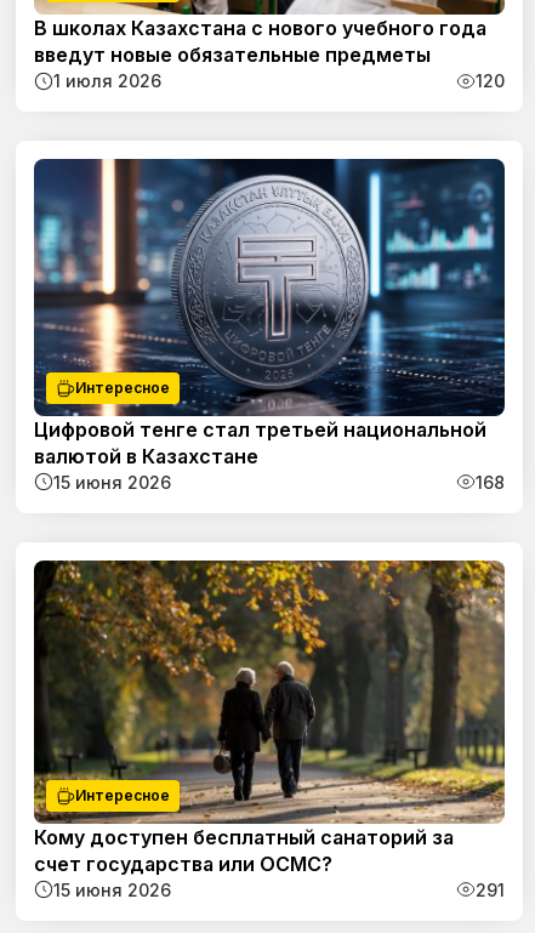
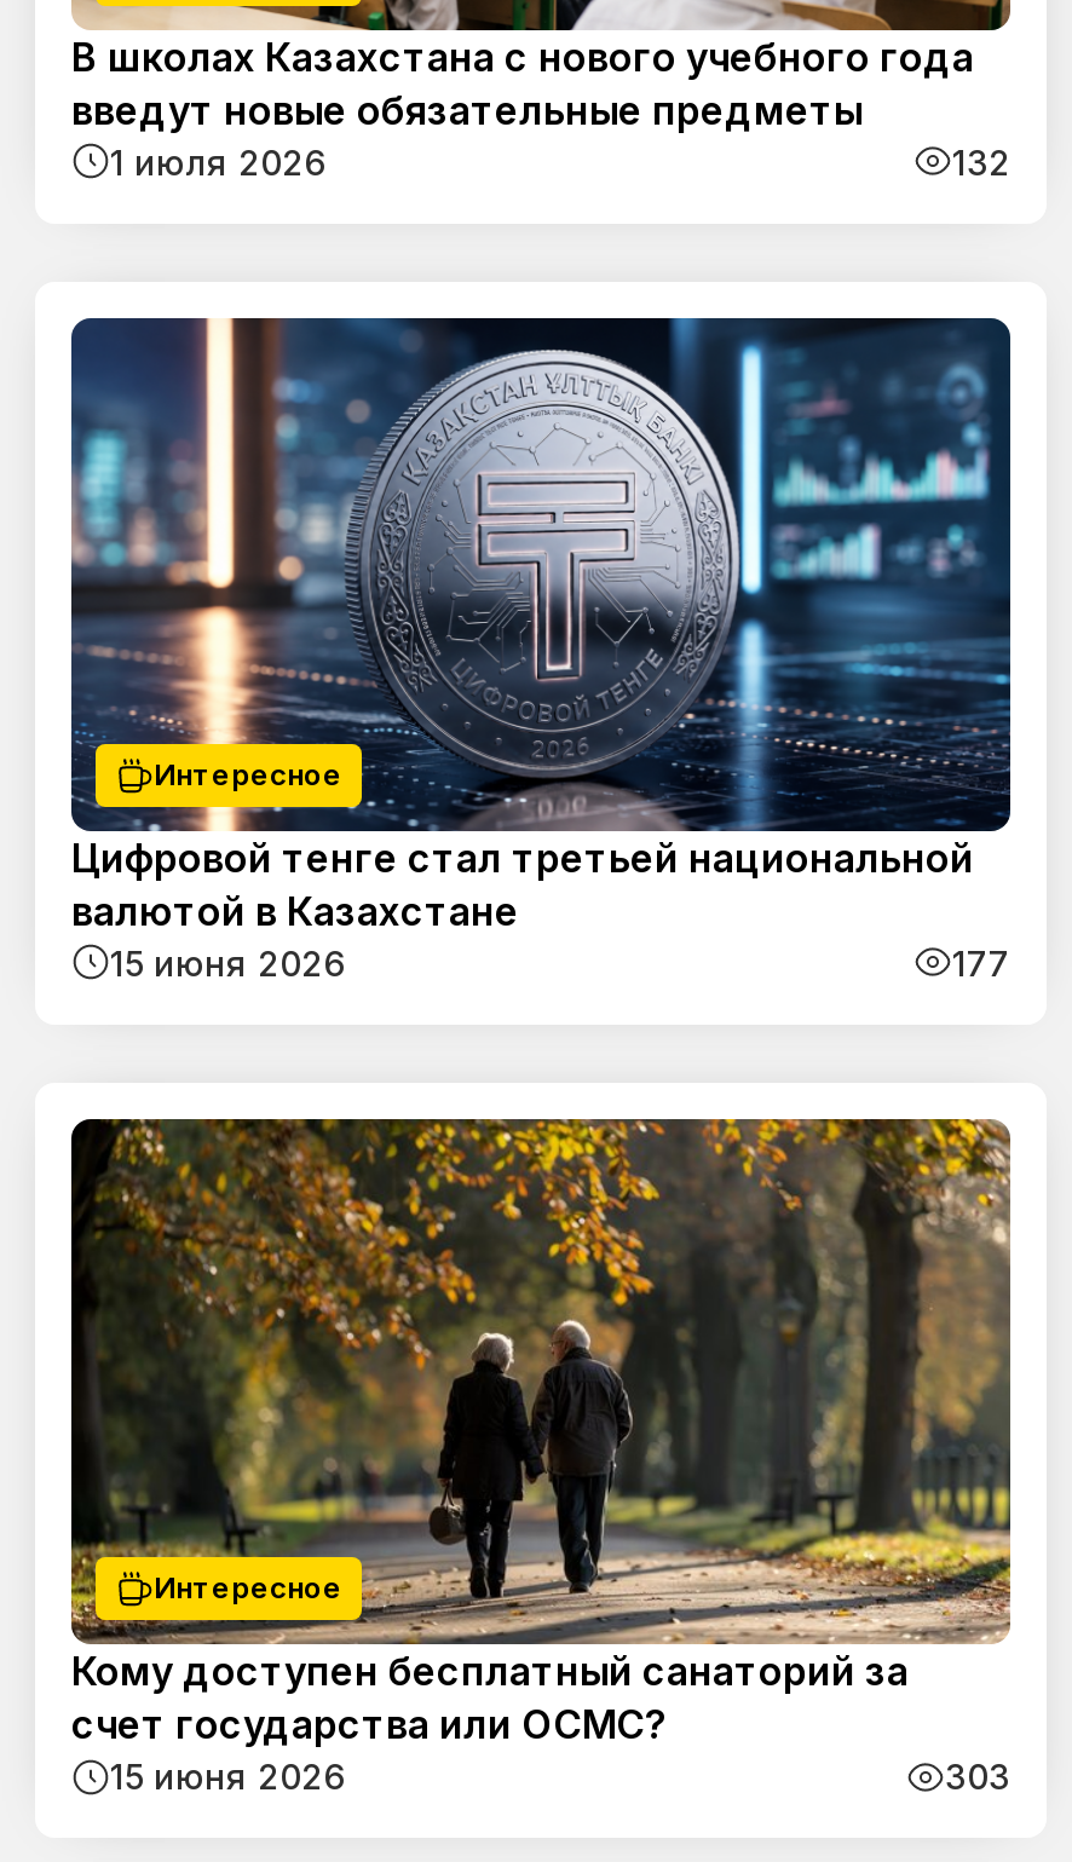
[476,71,505,91] 120 -> [952,141,1010,182] 132
[476,472,505,492] 168 -> [952,941,1010,982] 177
[476,879,505,900] 291 -> [945,1755,1010,1796] 303

